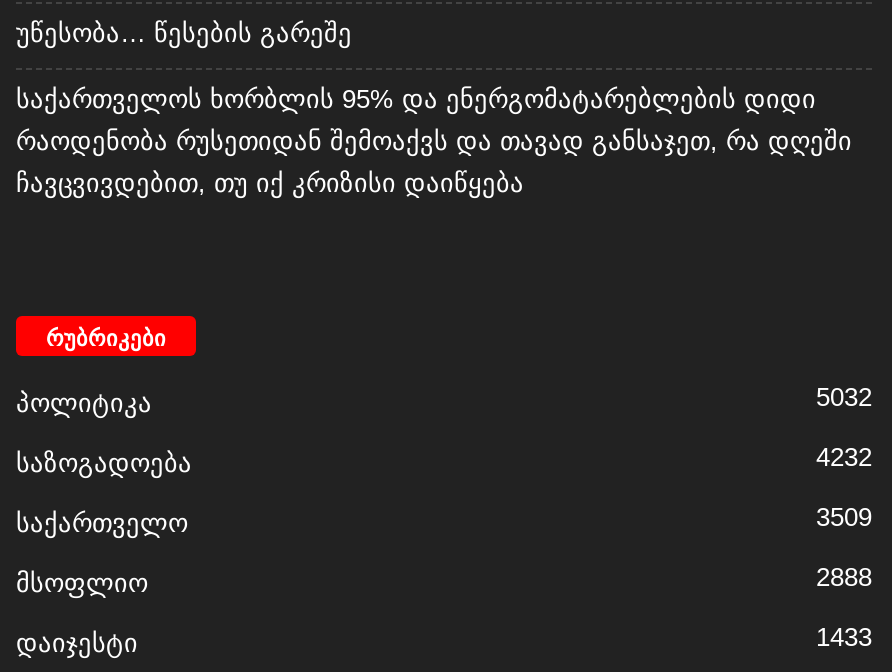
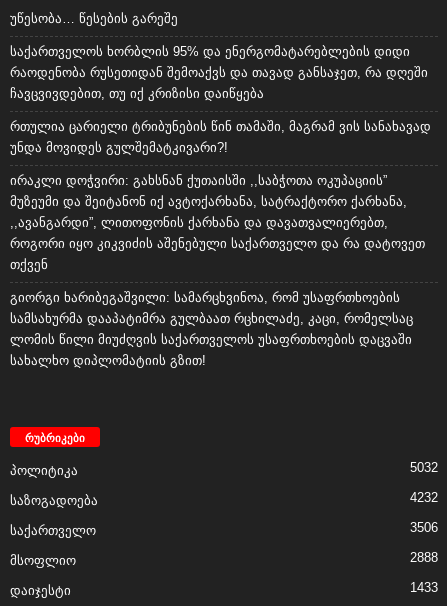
none -> [10,119,431,368] რთულია ცარიელი ტრიბუნების წინ თამაში, მაგრამ ვის სანახავად | უნდა მოვიდეს გულშემატკივარი?! | ირაკლი დოჭვირი: გახსნან ქუთაისში ,,საბჭოთა ოკუპაციის” | მუზეუმი და შეიტანონ იქ ავტოქარხანა, სატრაქტორო ქარხანა, | ,,ავანგარდი”, ლითოფონის ქარხანა და დავათვალიერებთ, | როგორი იყო კიკვიძის აშენებული საქართველო და რა დატოვეთ | თქვენ | გიორგი ხარიბეგაშვილი: სამარცხვინოა, რომ უსაფრთხოების | სამსახურმა დააპატიმრა გულბაათ რცხილაძე, კაცი, რომელსაც | ლომის წილი მიუძღვის საქართველოს უსაფრთხოების დაცვაში | სახალხო დიპლომატიის გზით!
[816,502,872,532] 3509 -> [410,520,438,535] 3506

